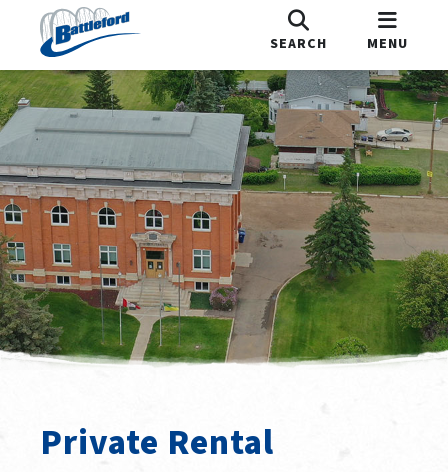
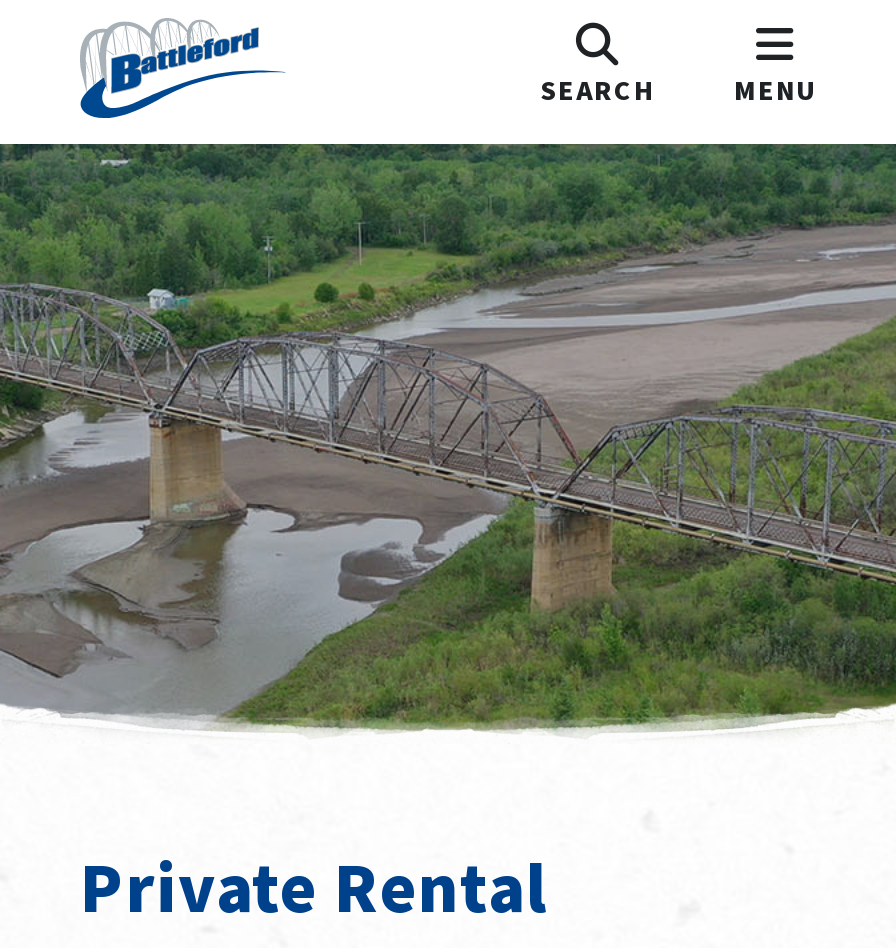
[3,70,445,362] [image] -> [6,144,890,728] [image]

